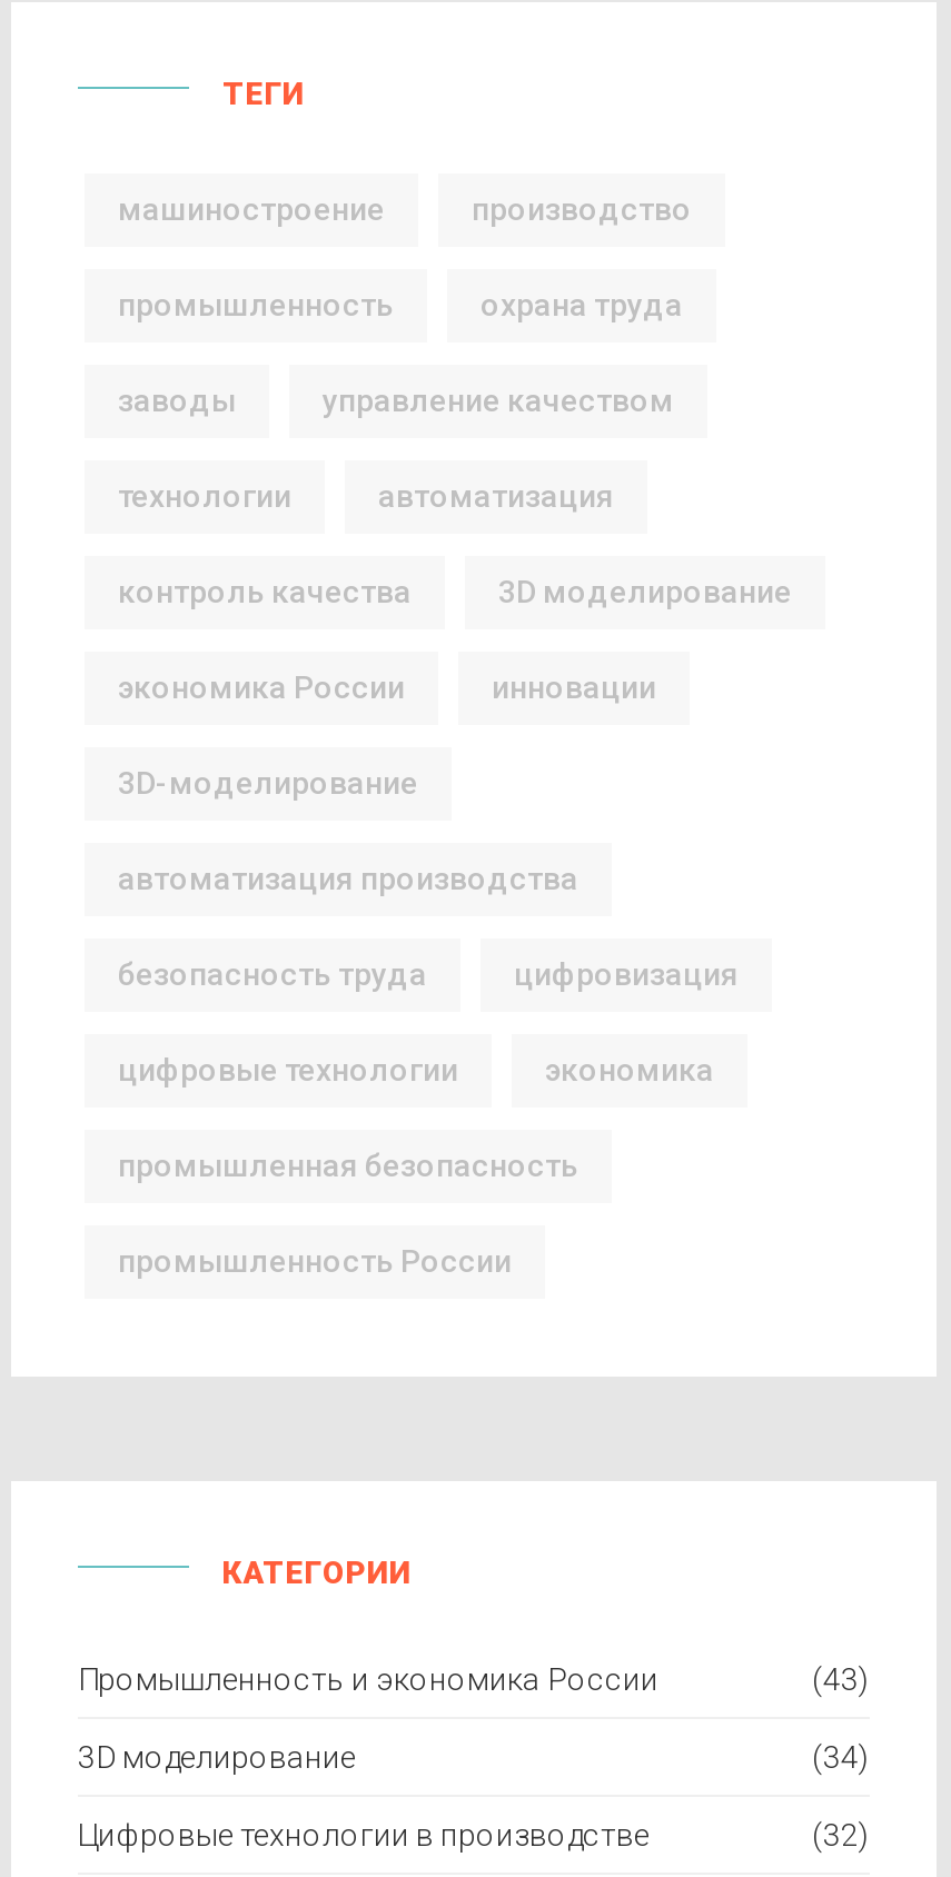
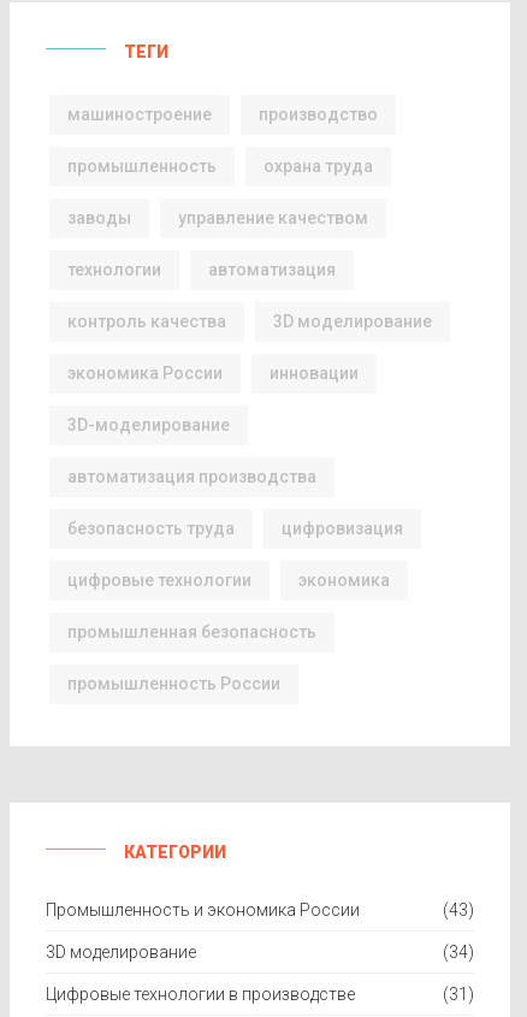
[812,1817,870,1853] (32) -> [443,985,474,1004] (31)

